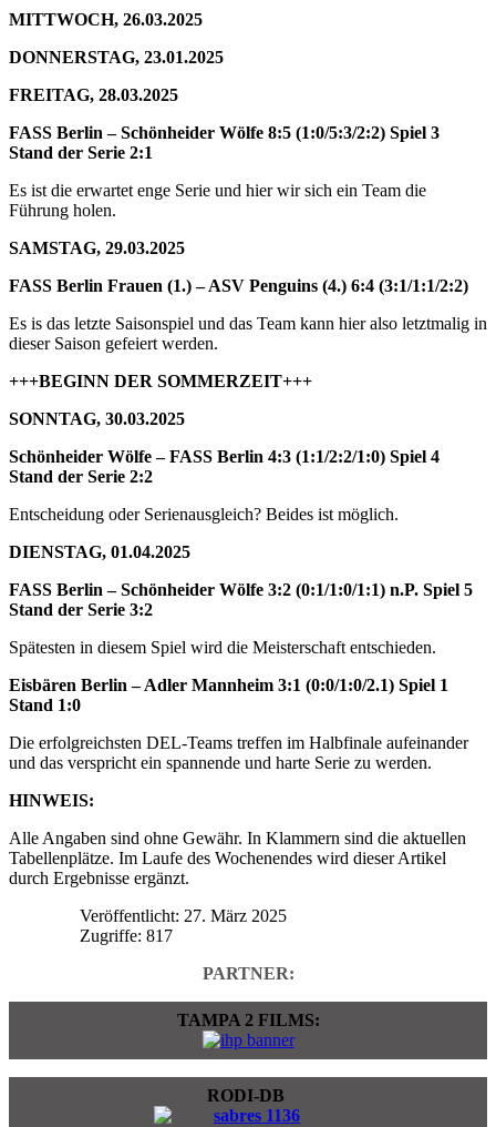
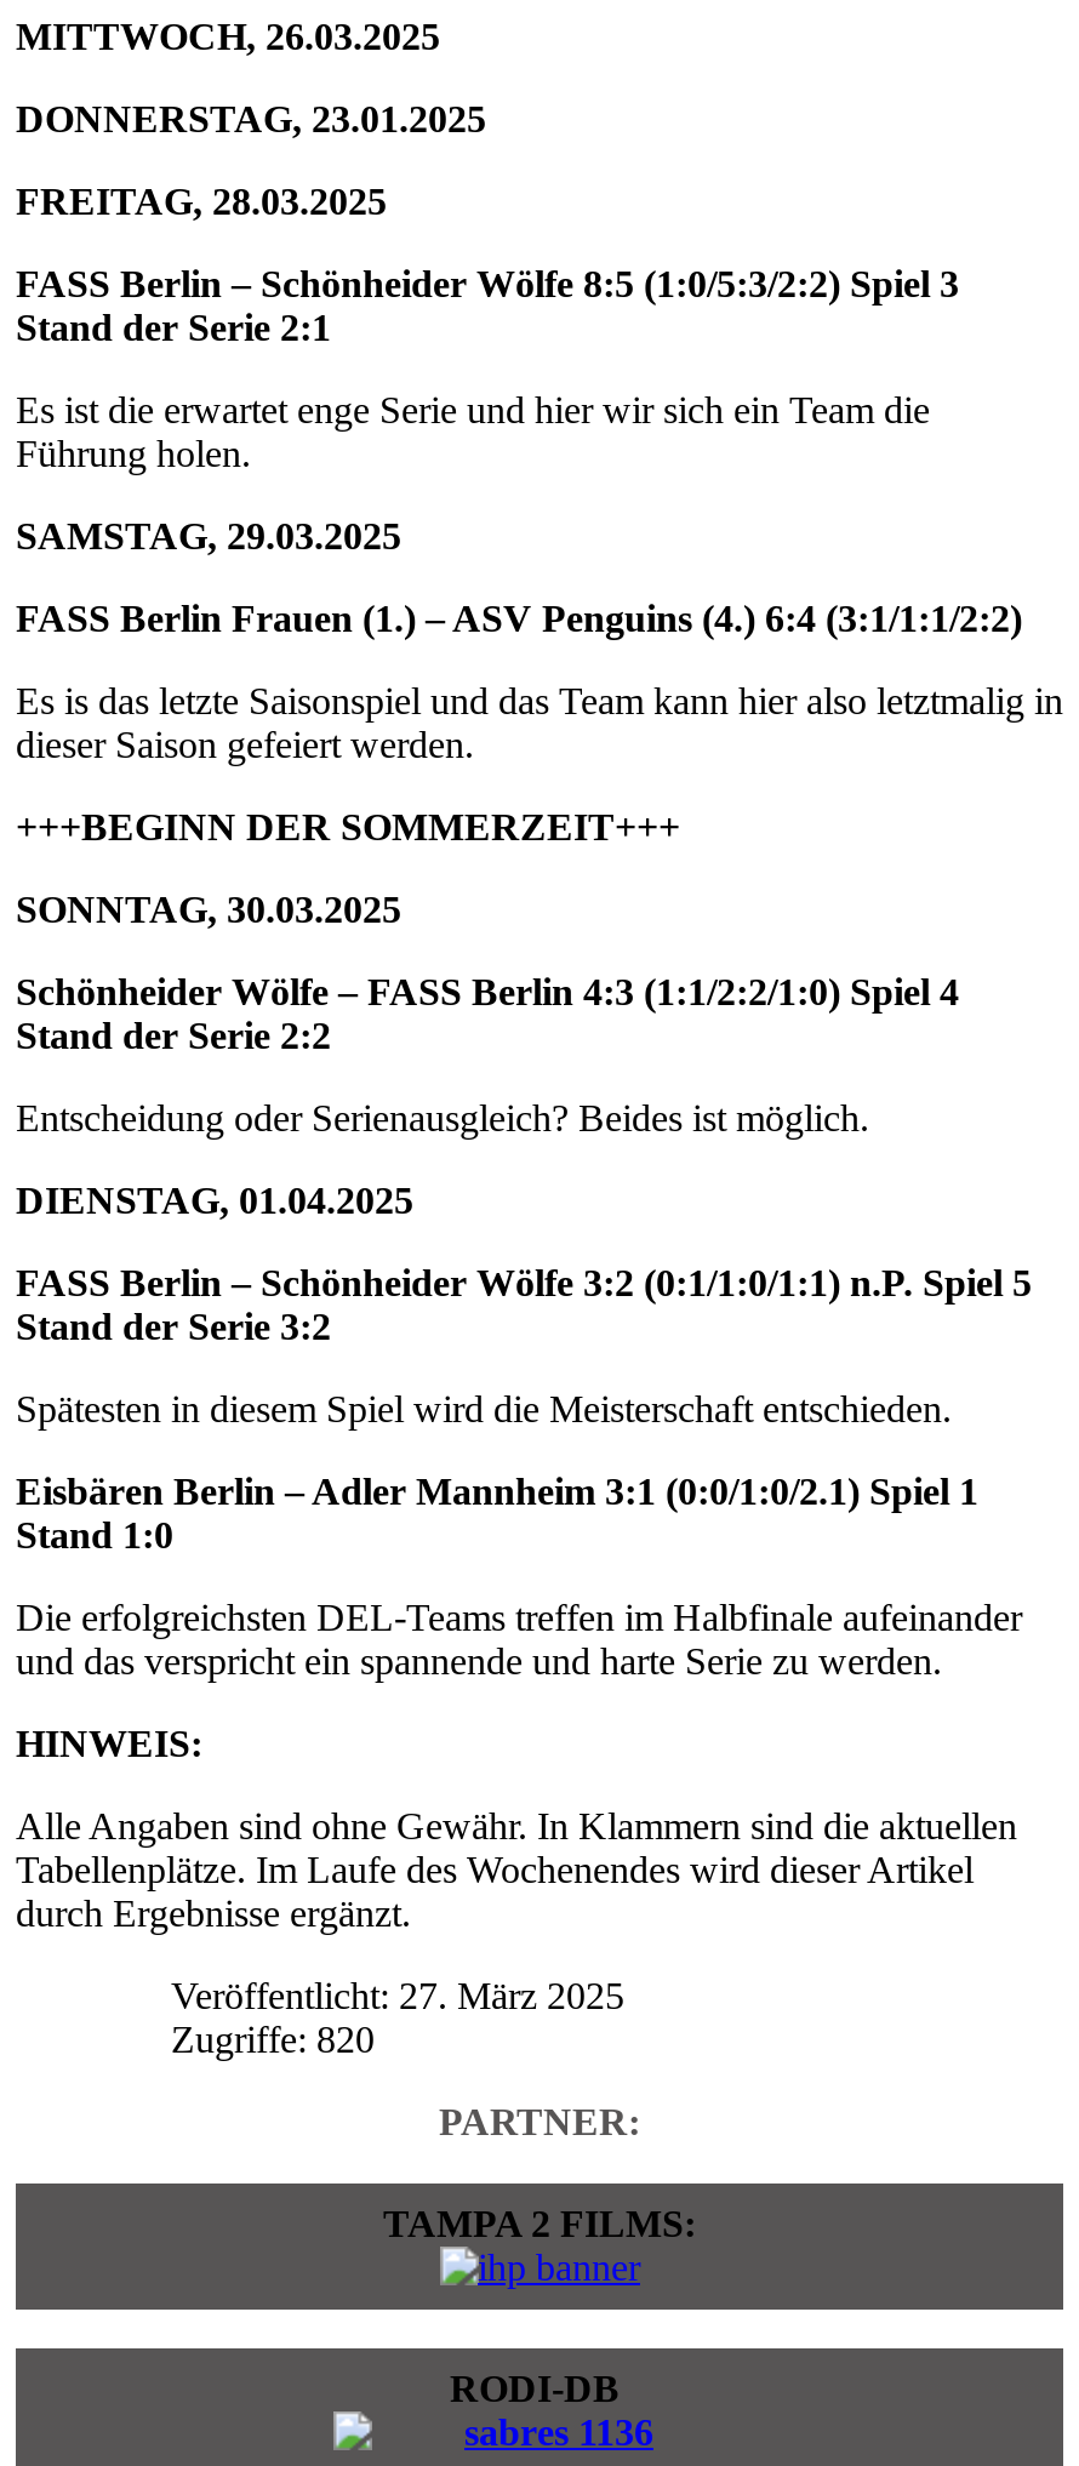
[80,926,173,945] Zugriffe: 817 -> [171,2019,375,2060] Zugriffe: 820

